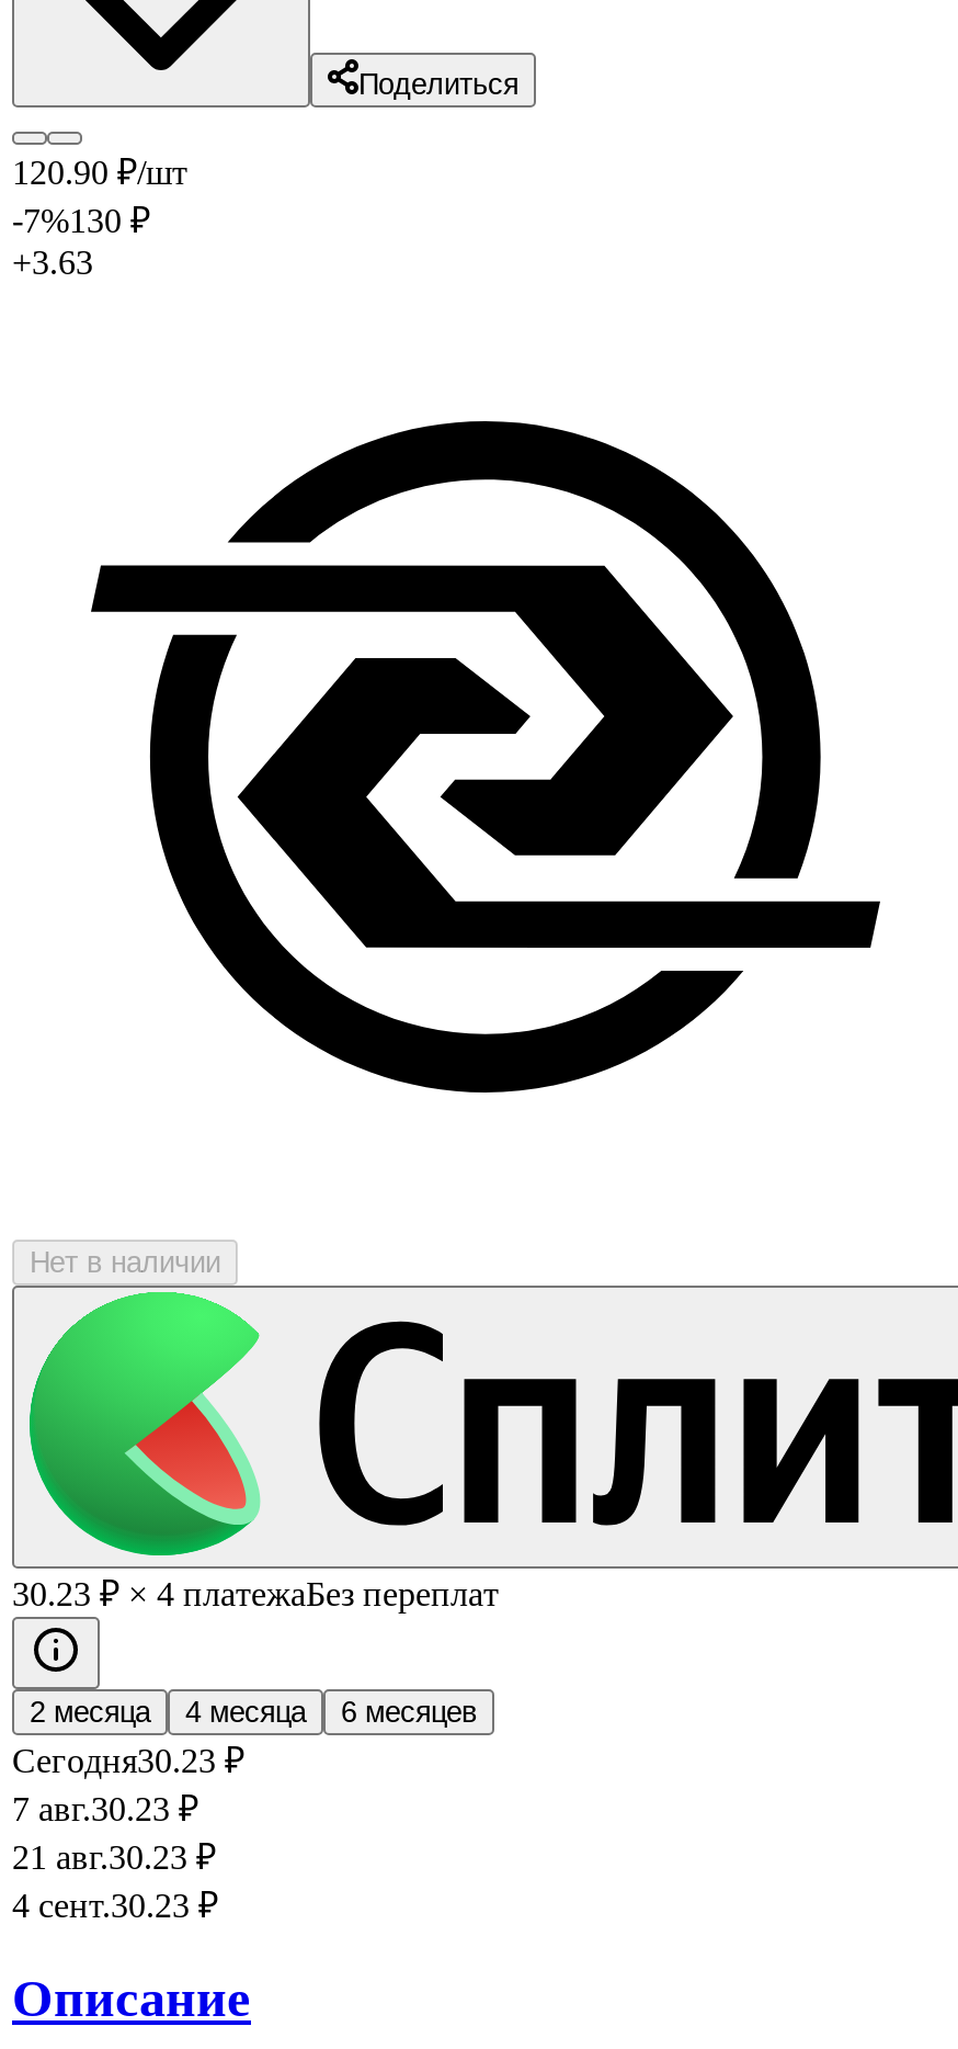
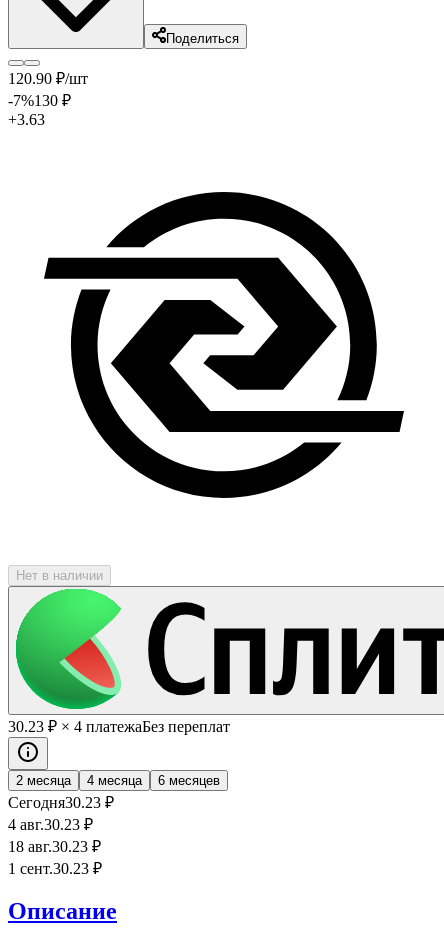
[12,1789,198,1826] 7 авг.30.23 ₽ -> [8,815,93,832] 4 авг.30.23 ₽
[12,1837,216,1875] 21 авг.30.23 ₽ -> [8,837,101,854] 18 авг.30.23 ₽
[12,1886,218,1923] 4 сент.30.23 ₽ -> [8,859,102,876] 1 сент.30.23 ₽

